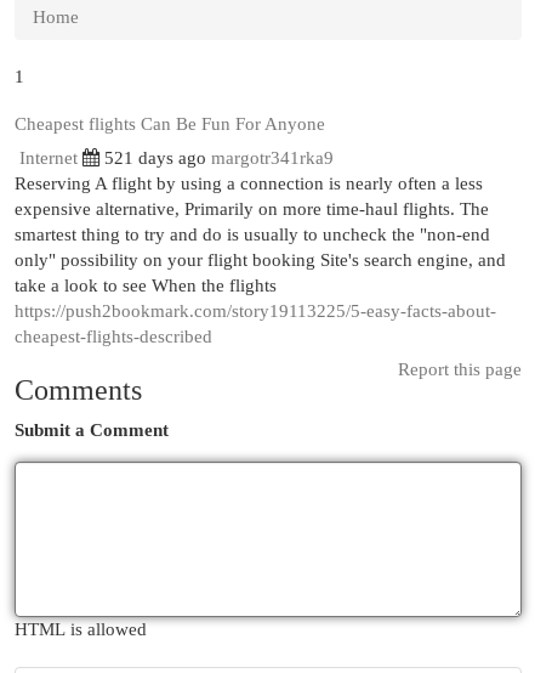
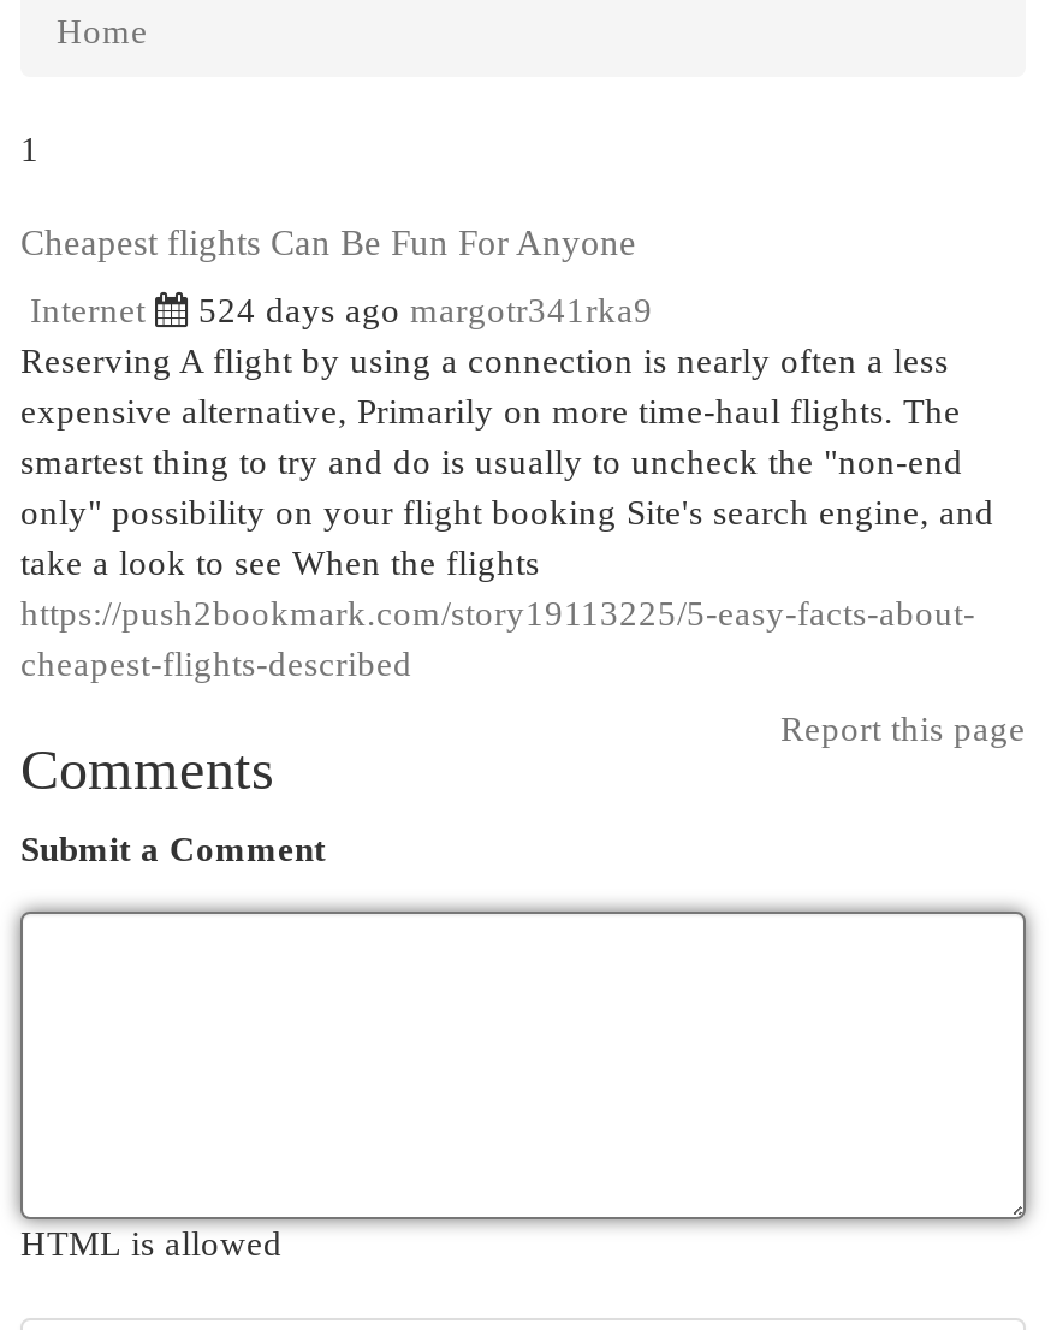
[104,148,334,168] 521 days ago margotr341rka9 -> [198,291,653,329] 524 days ago margotr341rka9

